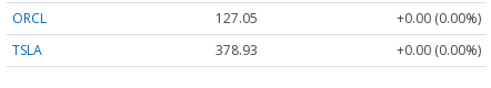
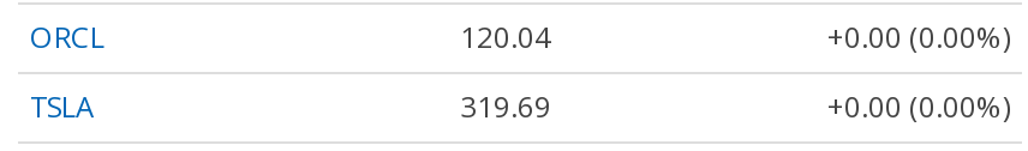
[216,9,258,27] 127.05 -> [460,17,551,57] 120.04
[216,41,258,59] 378.93 -> [460,86,551,127] 319.69

